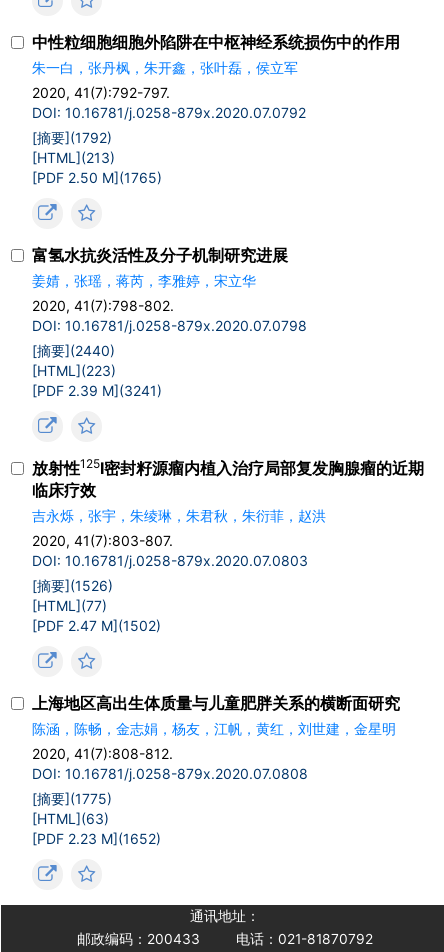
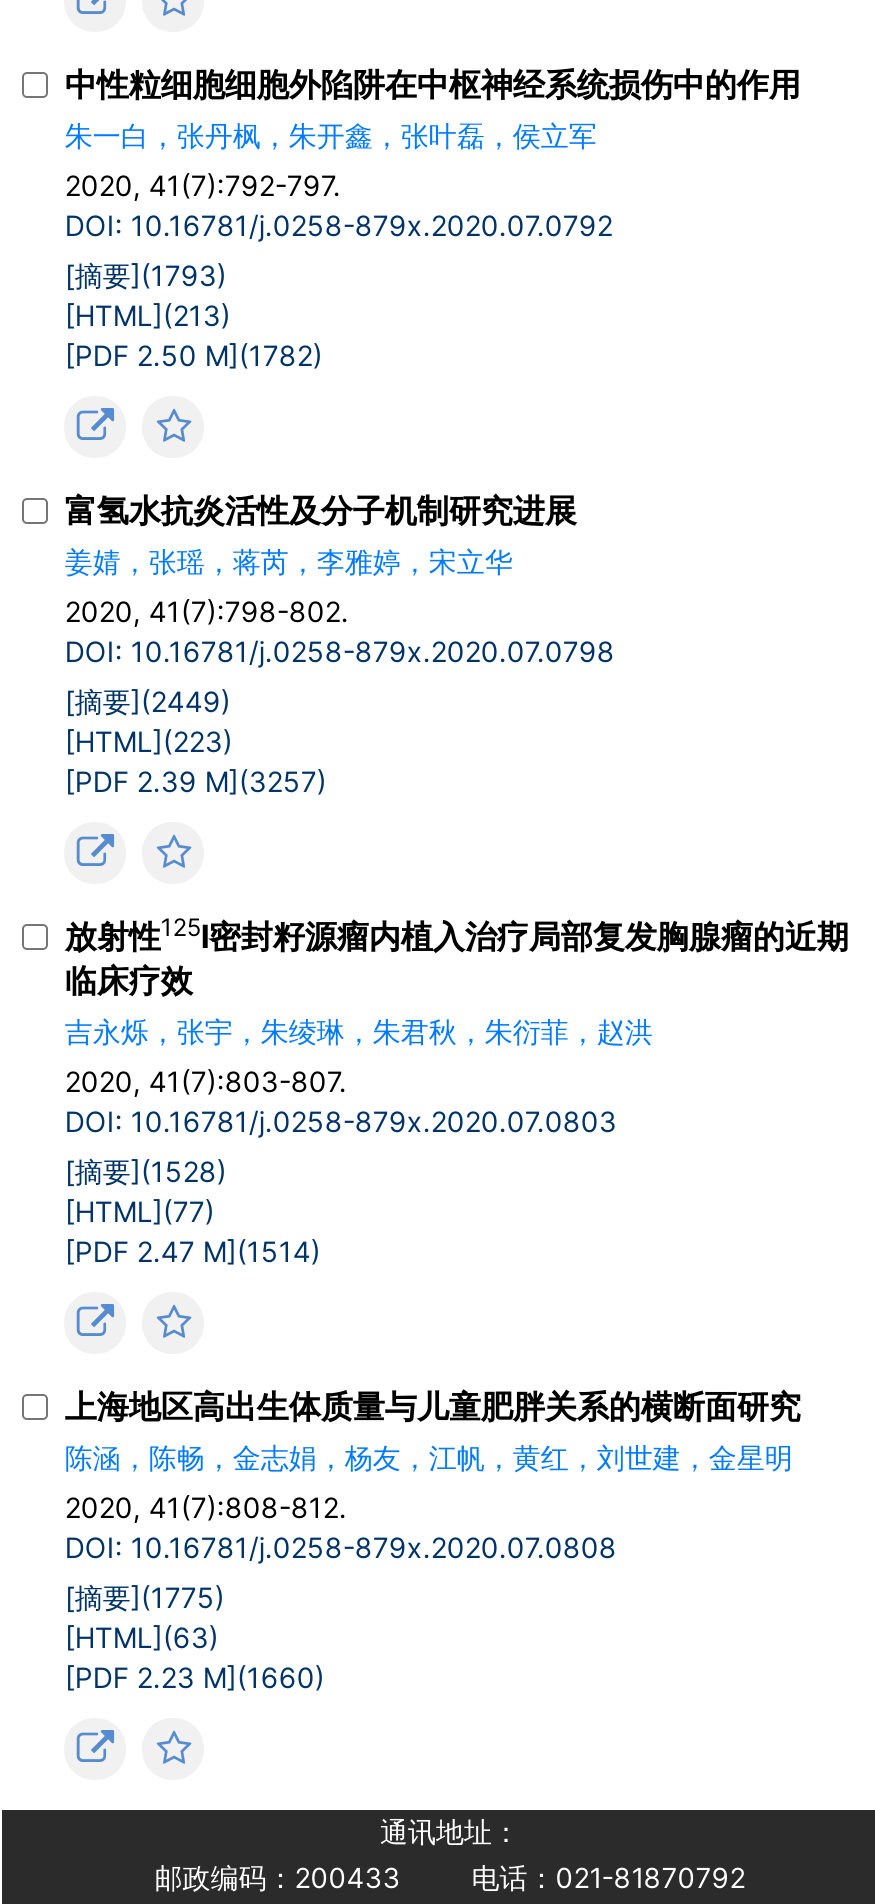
[32,129,112,146] [摘要](1792) -> [65,258,227,292] [摘要](1793)
[32,169,162,186] [PDF 2.50 M](1765) -> [65,338,323,372] [PDF 2.50 M](1782)
[32,342,115,359] [摘要](2440) -> [65,684,231,718] [摘要](2449)
[32,382,162,399] [PDF 2.39 M](3241) -> [65,764,327,798] [PDF 2.39 M](3257)
[32,577,113,594] [摘要](1526) -> [65,1154,227,1188] [摘要](1528)
[32,617,161,634] [PDF 2.47 M](1502) -> [65,1234,321,1268] [PDF 2.47 M](1514)
[32,830,161,847] [PDF 2.23 M](1652) -> [65,1660,325,1694] [PDF 2.23 M](1660)

